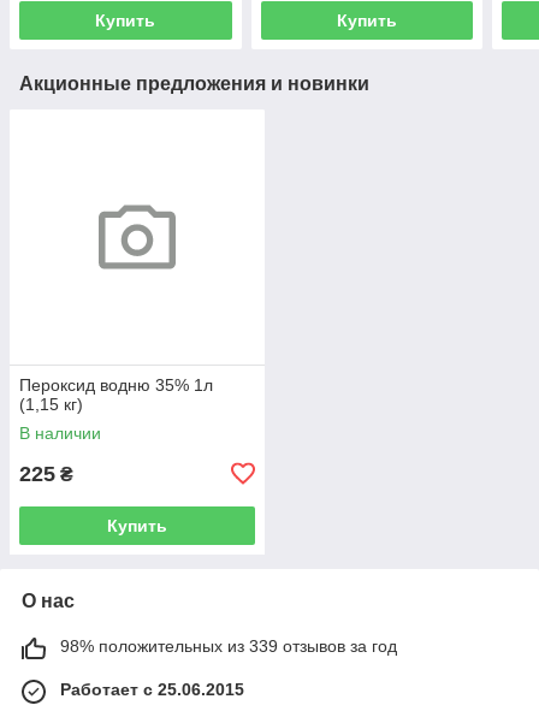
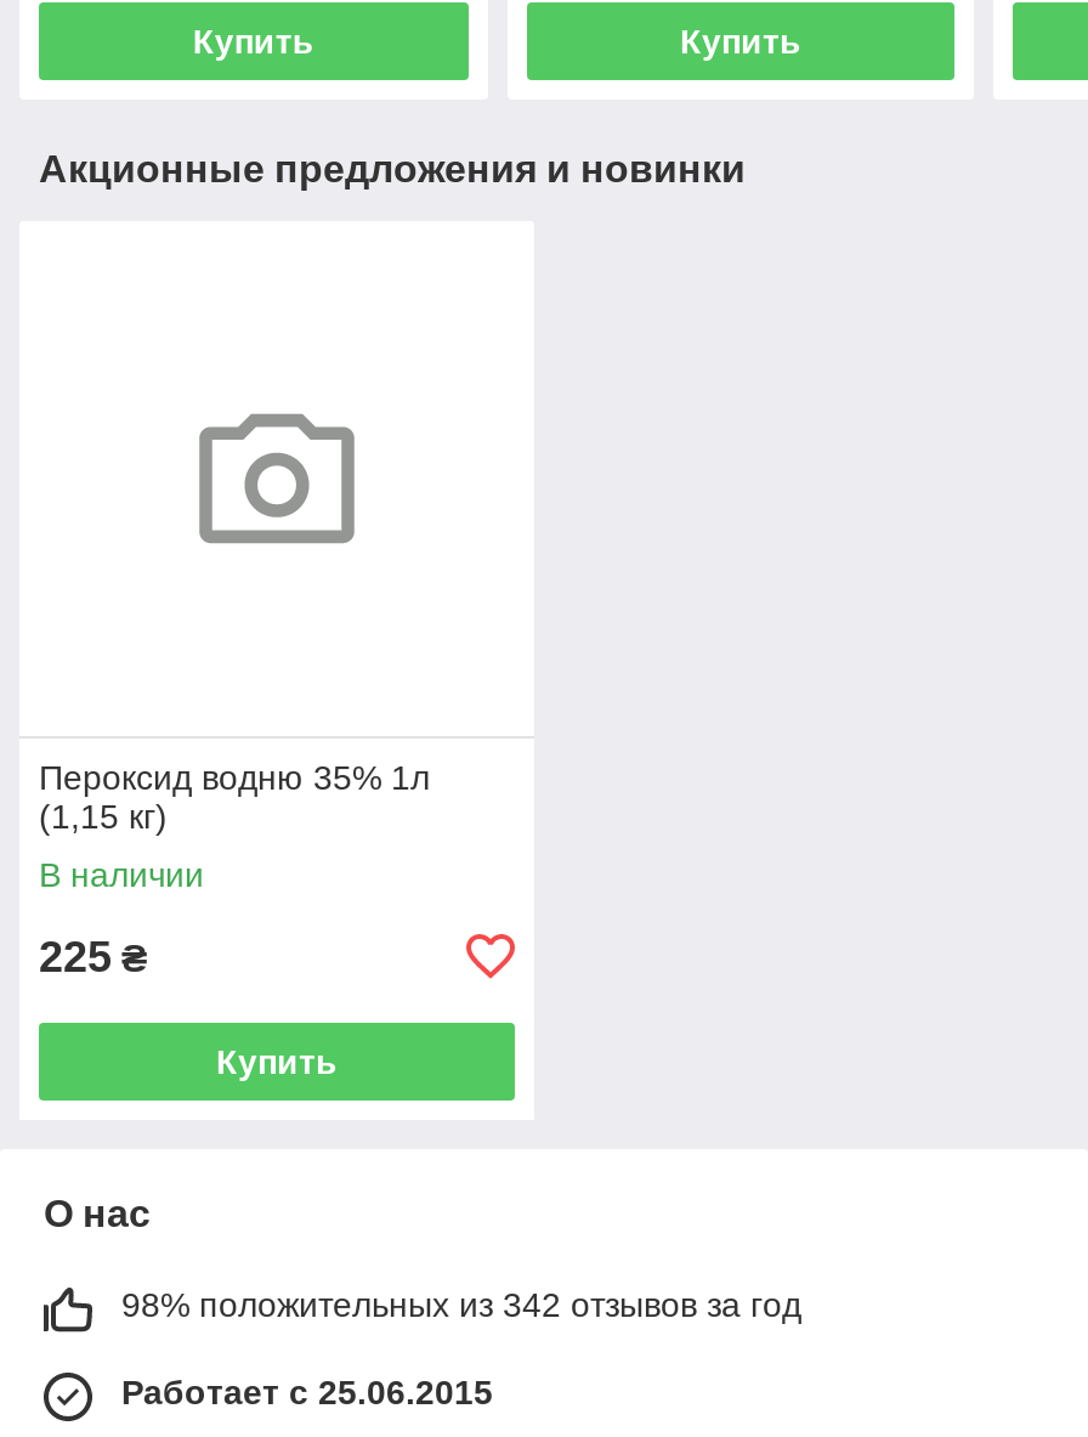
[60,636,397,655] 98% положительных из 339 отзывов за год -> [121,1285,801,1324] 98% положительных из 342 отзывов за год

